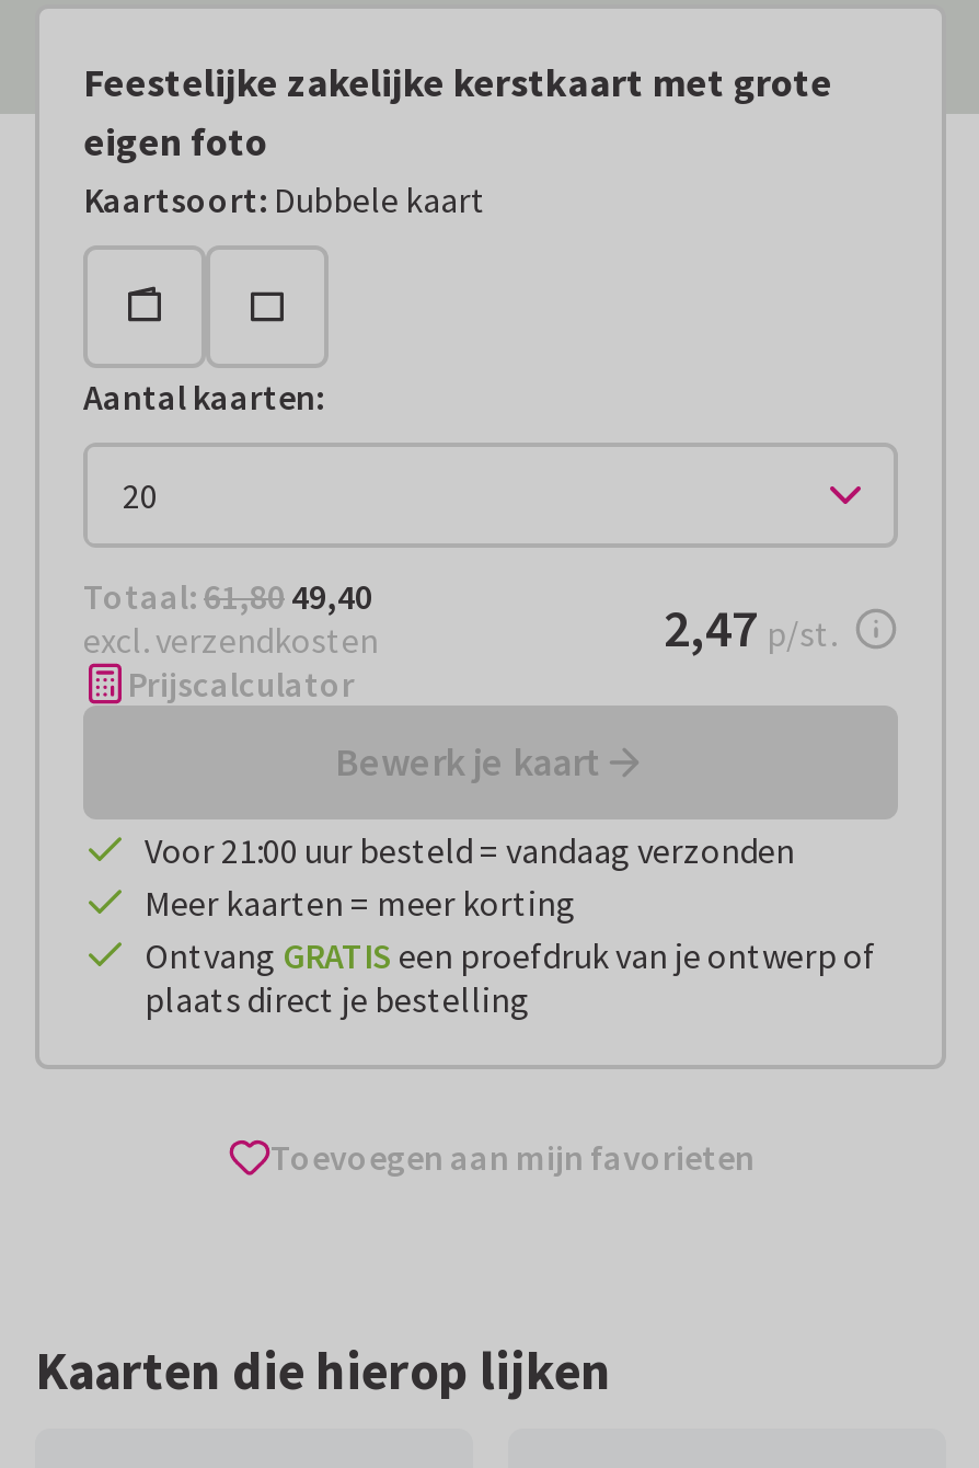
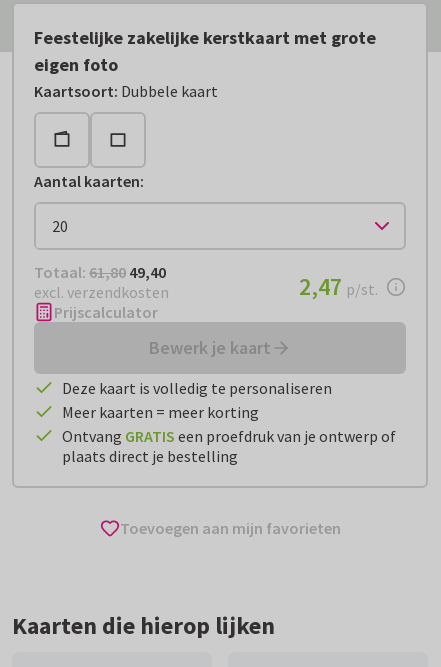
[145,829,795,873] Voor 21:00 uur besteld = vandaag verzonden -> [62,378,332,398] Deze kaart is volledig te personaliseren

